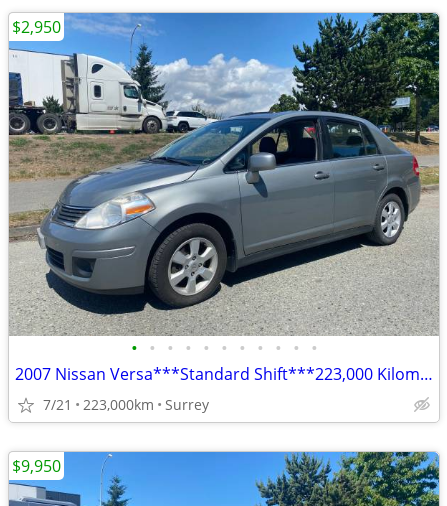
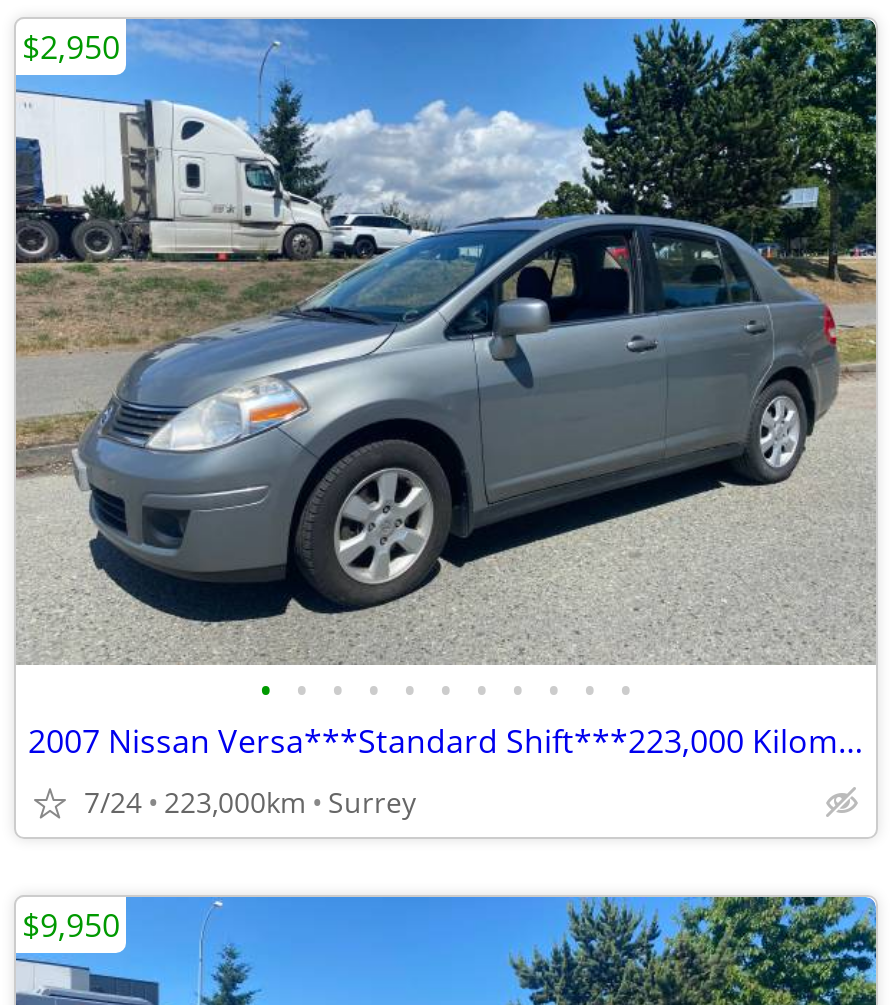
[43,395,209,414] 7/21 223,000km Surrey -> [84,783,416,821] 7/24 223,000km Surrey

